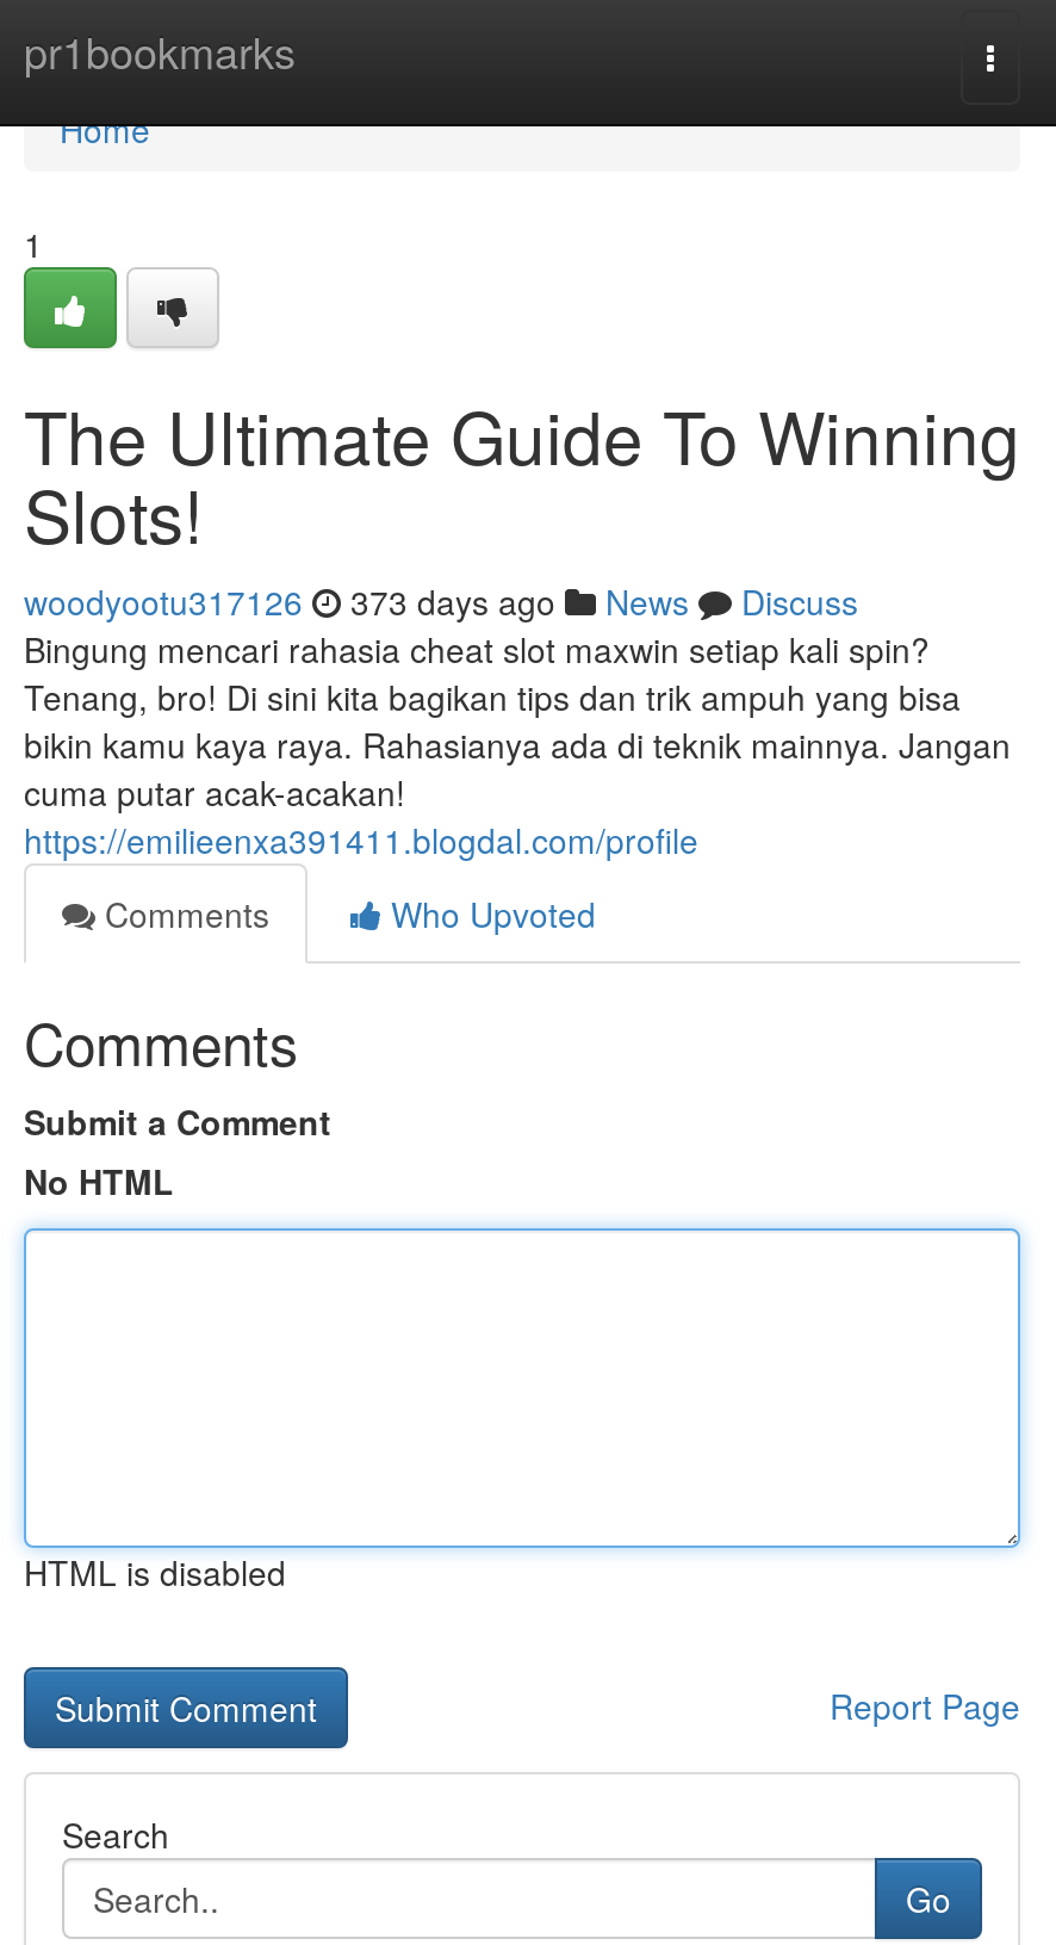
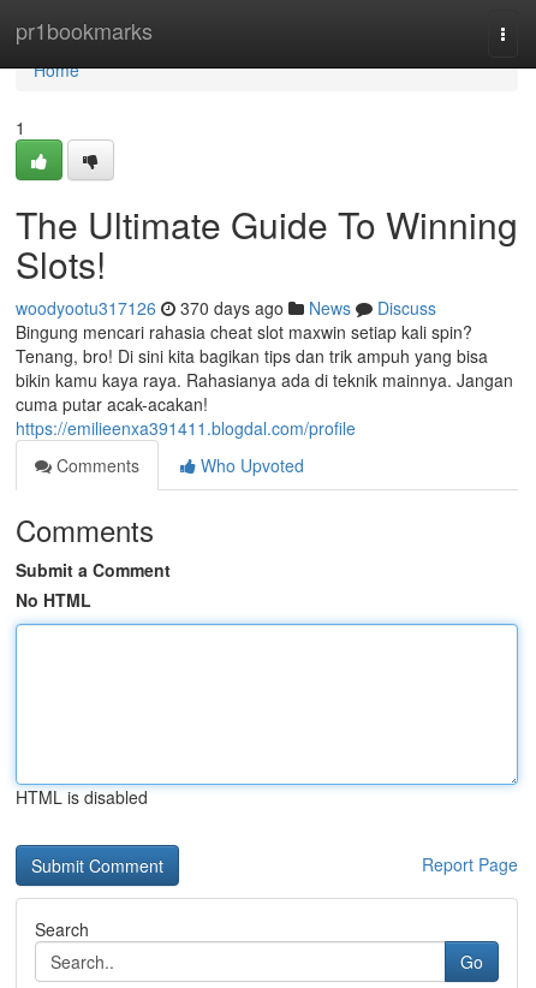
[24,577,858,625] woodyootu317126 373 days ago News Discuss -> [16,296,436,320] woodyootu317126 370 days ago News Discuss

